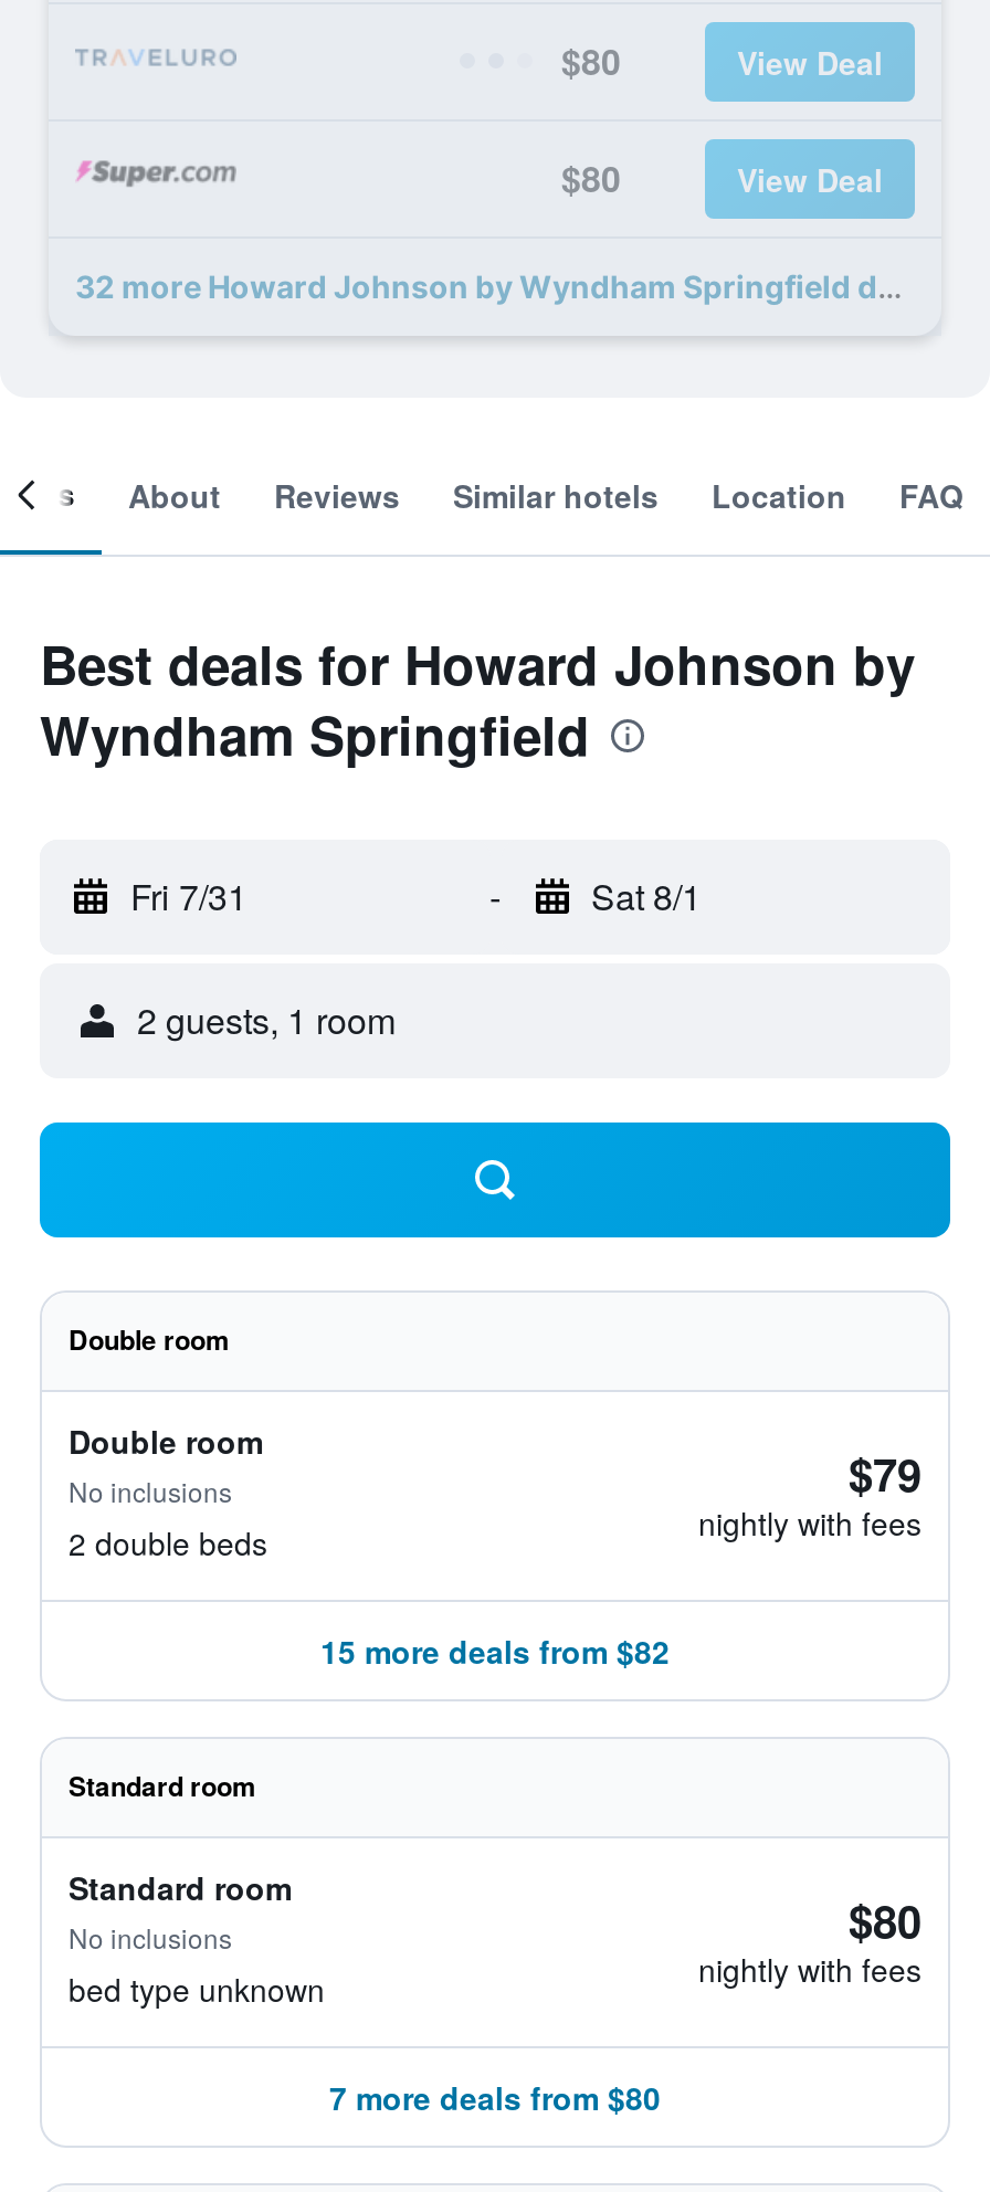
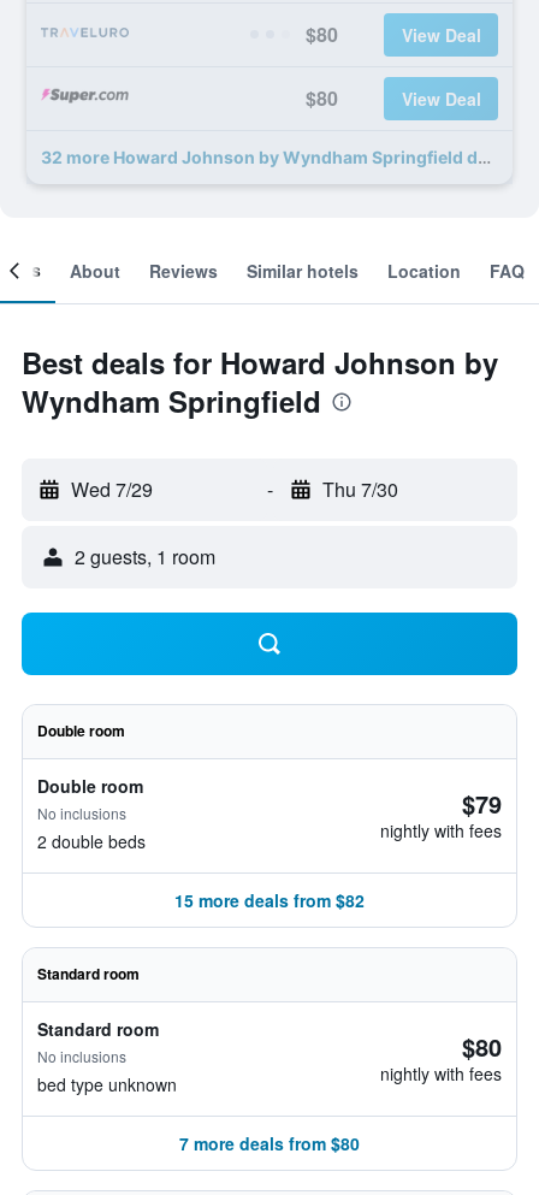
[130,871,247,921] Fri 7/31 -> [71,475,153,503] Wed 7/29
[591,871,702,921] Sat 8/1 -> [322,475,398,503] Thu 7/30

